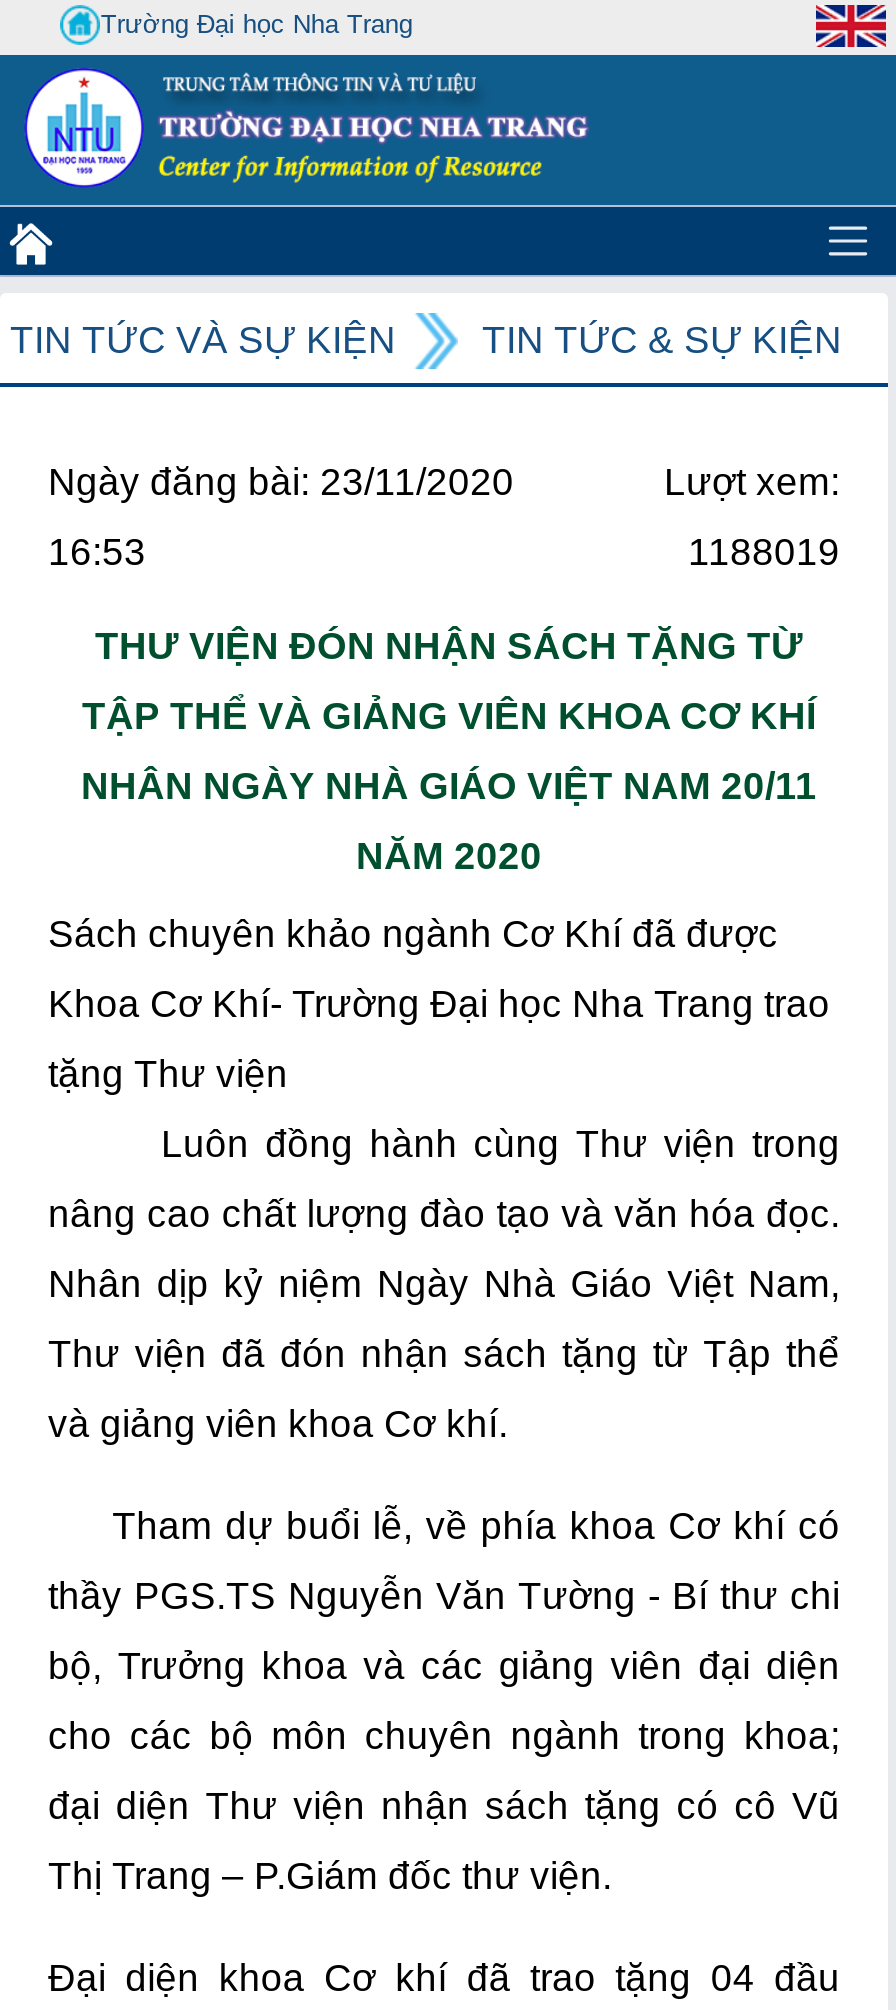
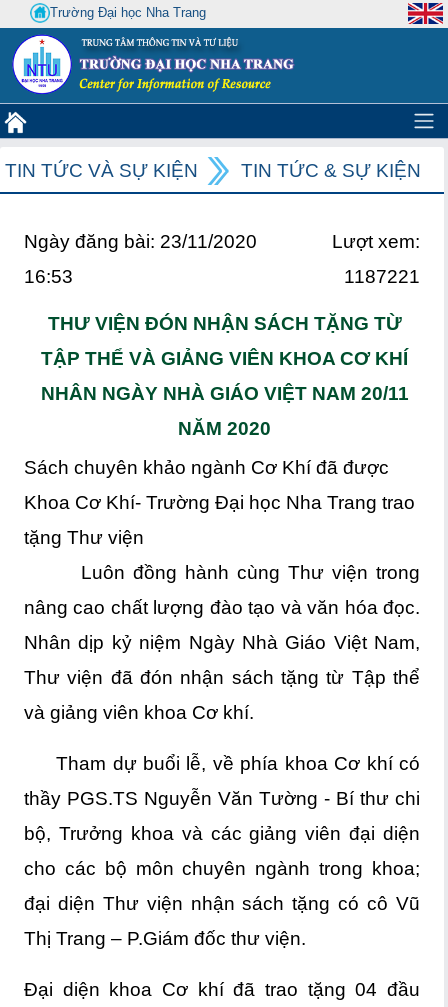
[688,530,840,572] 1188019 -> [344,266,420,287] 1187221

